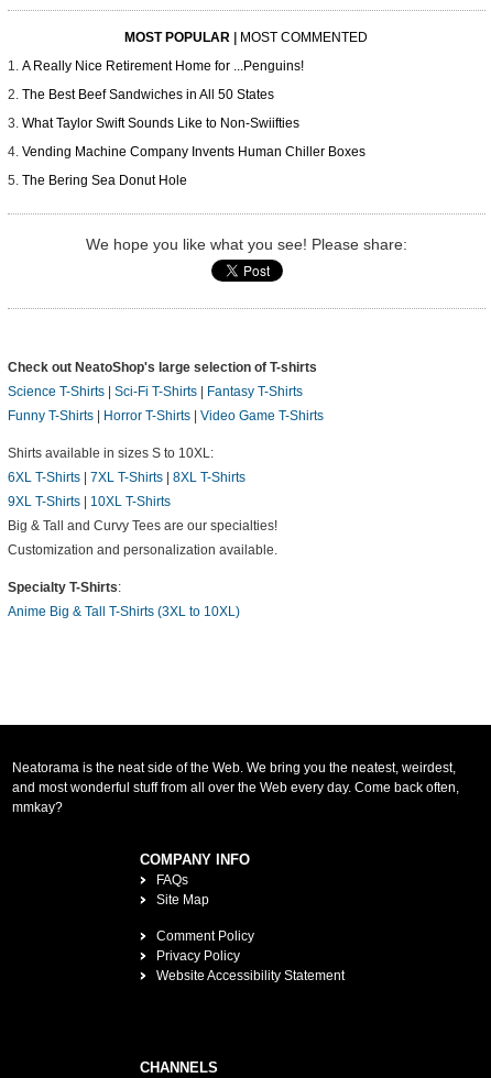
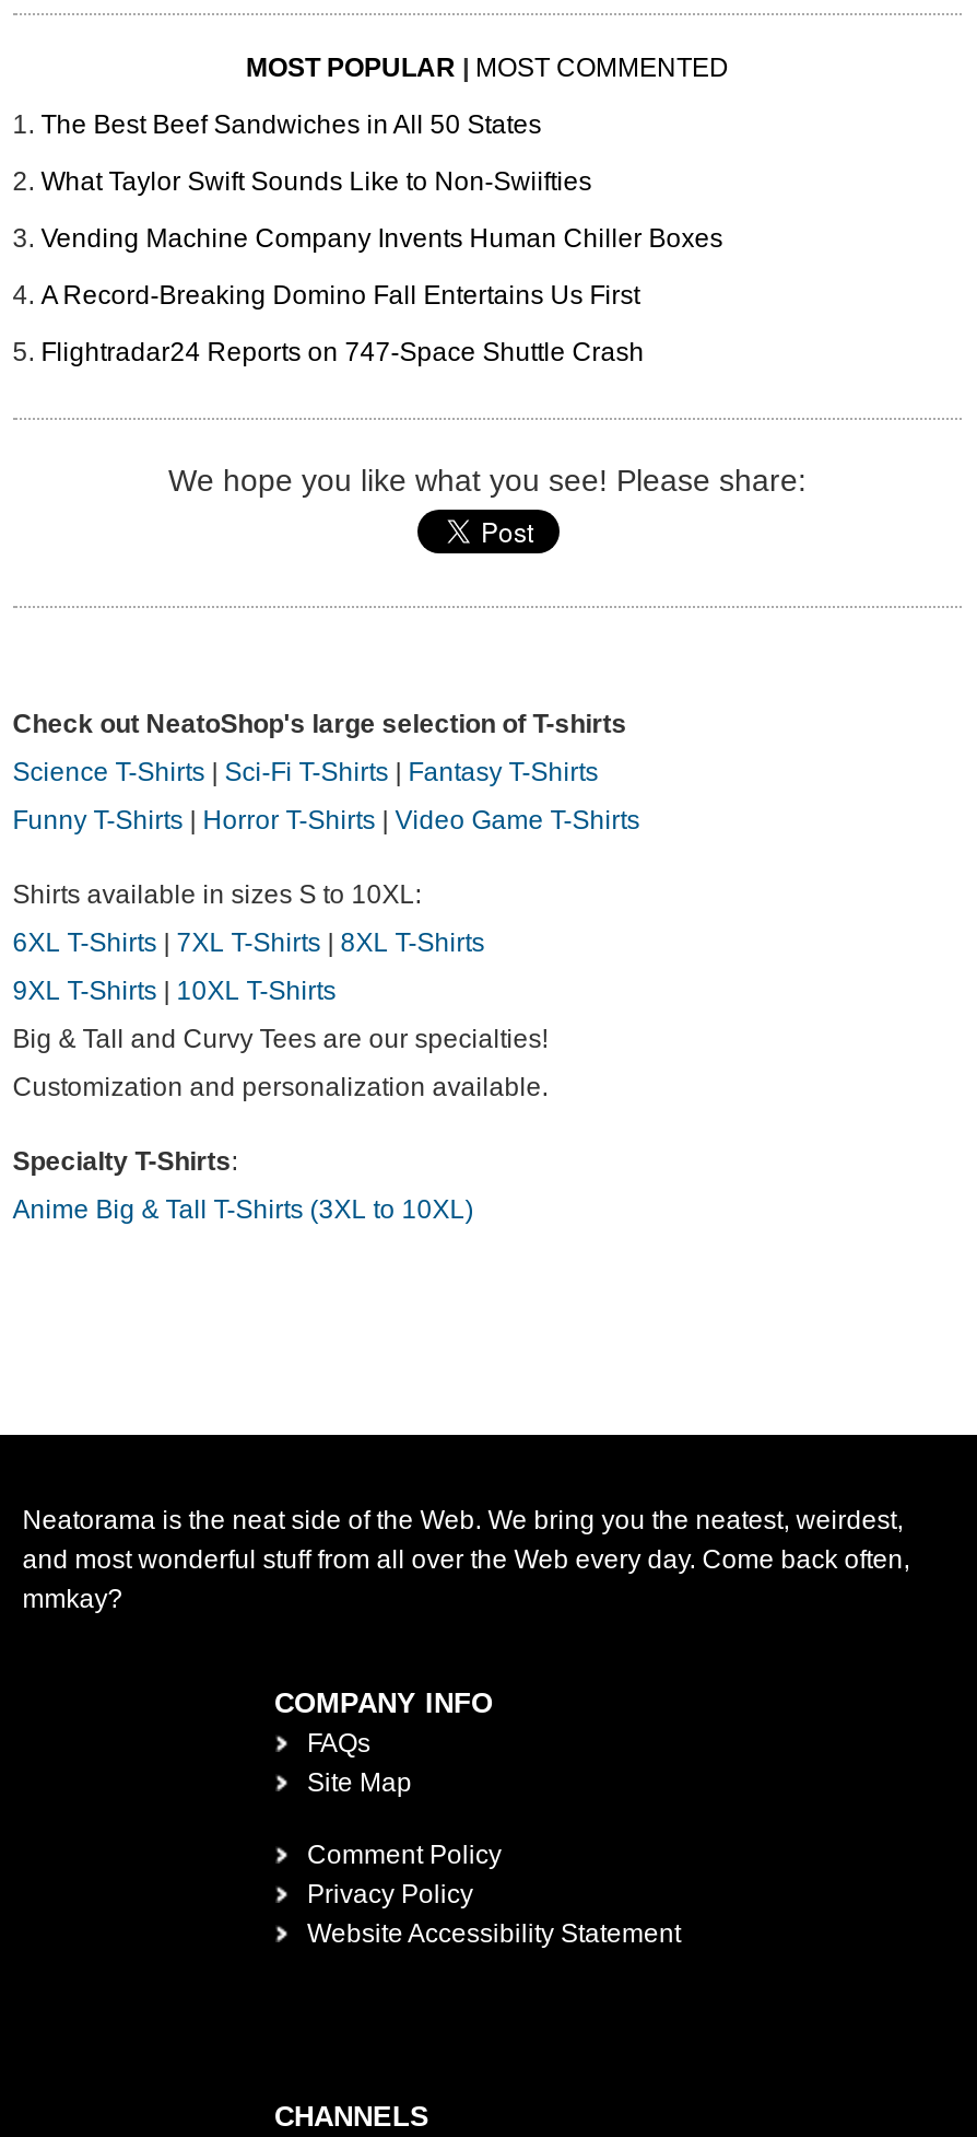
[22,59,304,74] A Really Nice Retirement Home for ...Penguins! -> none
moved [22,87,365,160] -> [41,110,723,255]: The Best Beef Sandwiches in All 50 States | What Taylor Swift Sounds Like to Non-Swiifties | Vending Machine Company Invents Human Chiller Boxes
[22,173,187,189] The Bering Sea Donut Hole -> [41,281,644,369] A Record-Breaking Domino Fall Entertains Us First | Flightradar24 Reports on 747-Space Shuttle Crash

